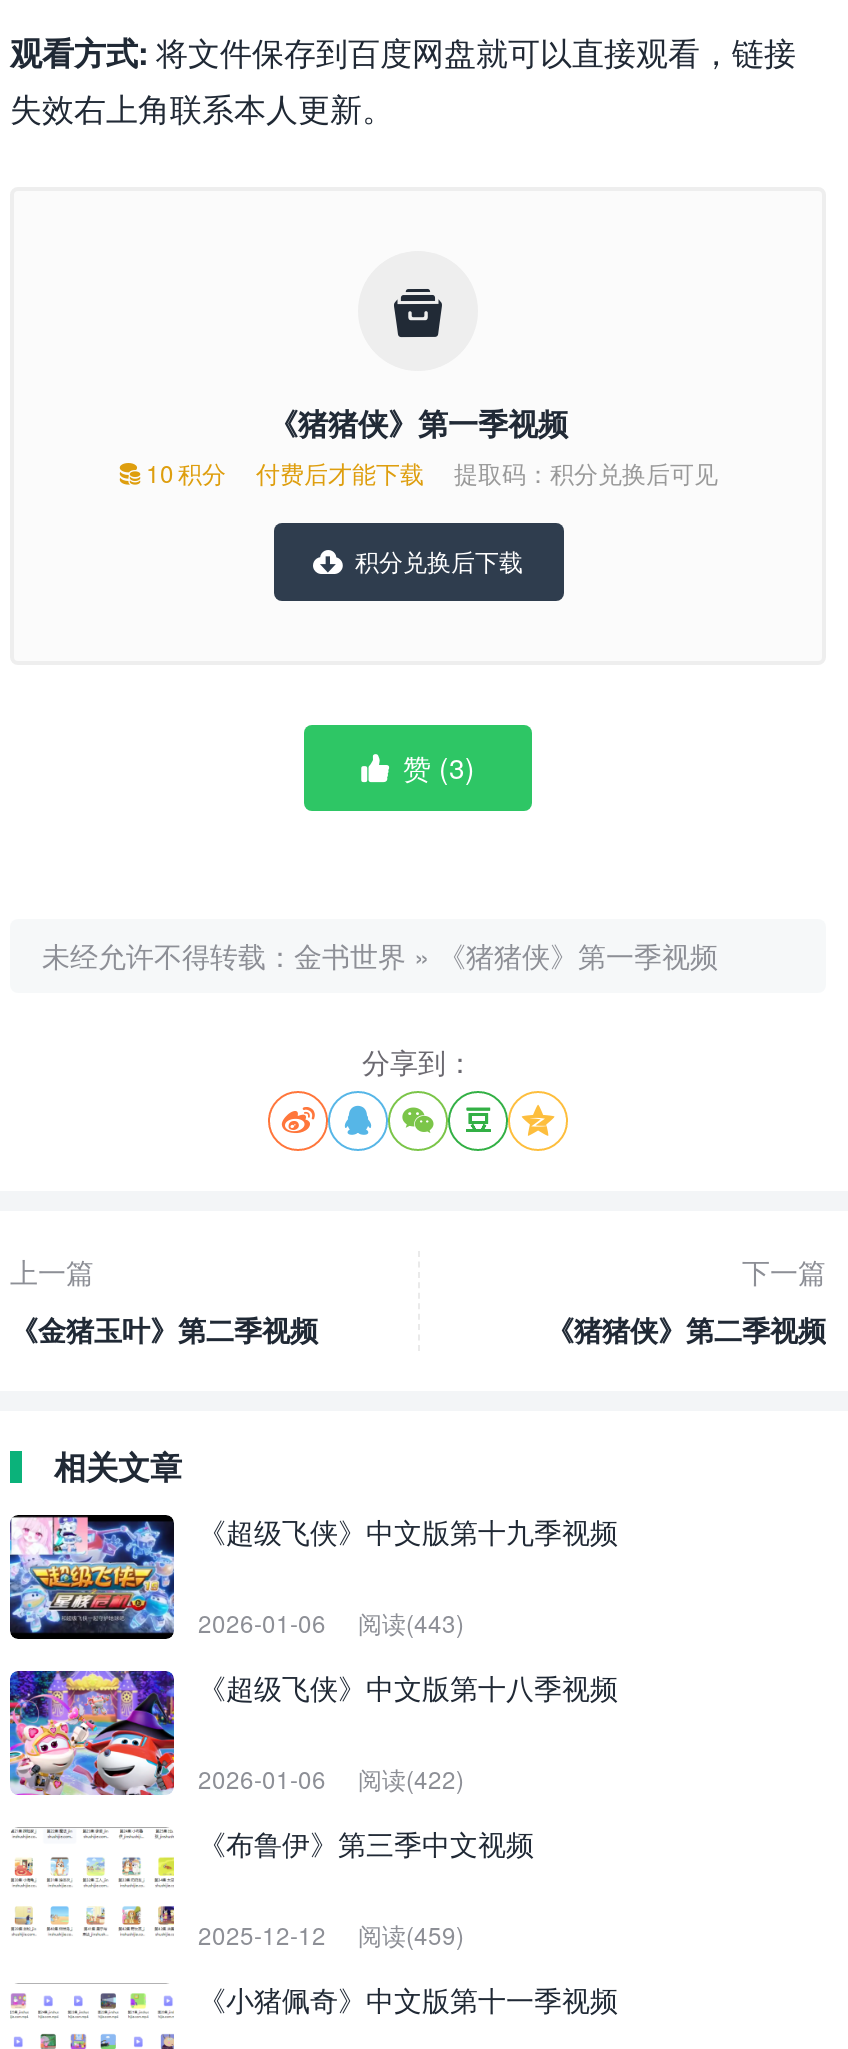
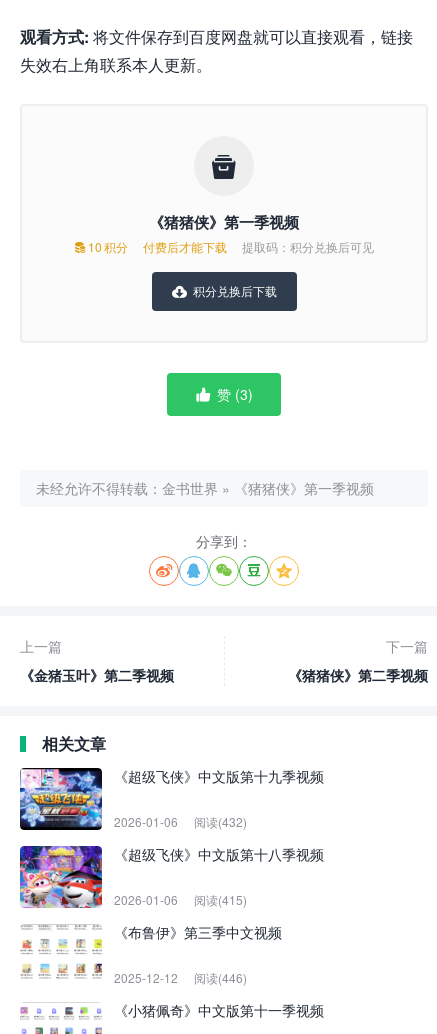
[198,1606,464,1640] 2026-01-06 阅读(443) -> [114,812,247,829] 2026-01-06 阅读(432)
[198,1762,464,1796] 2026-01-06 阅读(422) -> [114,890,247,907] 2026-01-06 阅读(415)
[198,1918,464,1952] 2025-12-12 阅读(459) -> [114,968,247,985] 2025-12-12 阅读(446)

